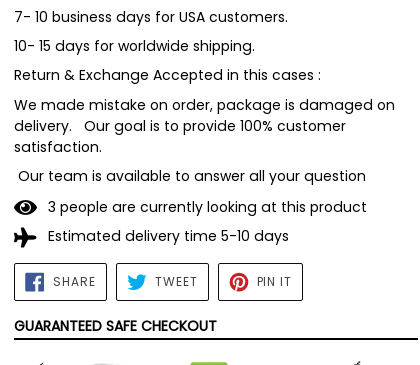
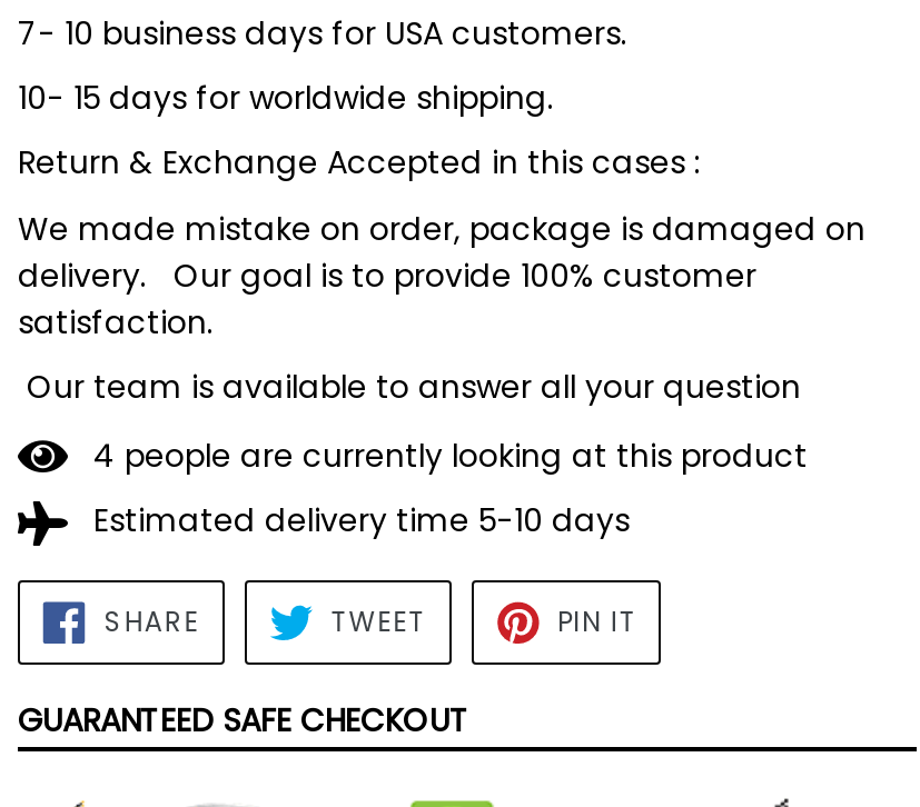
[48,197,367,217] 3 people are currently looking at this product -> [93,434,808,478] 4 people are currently looking at this product

